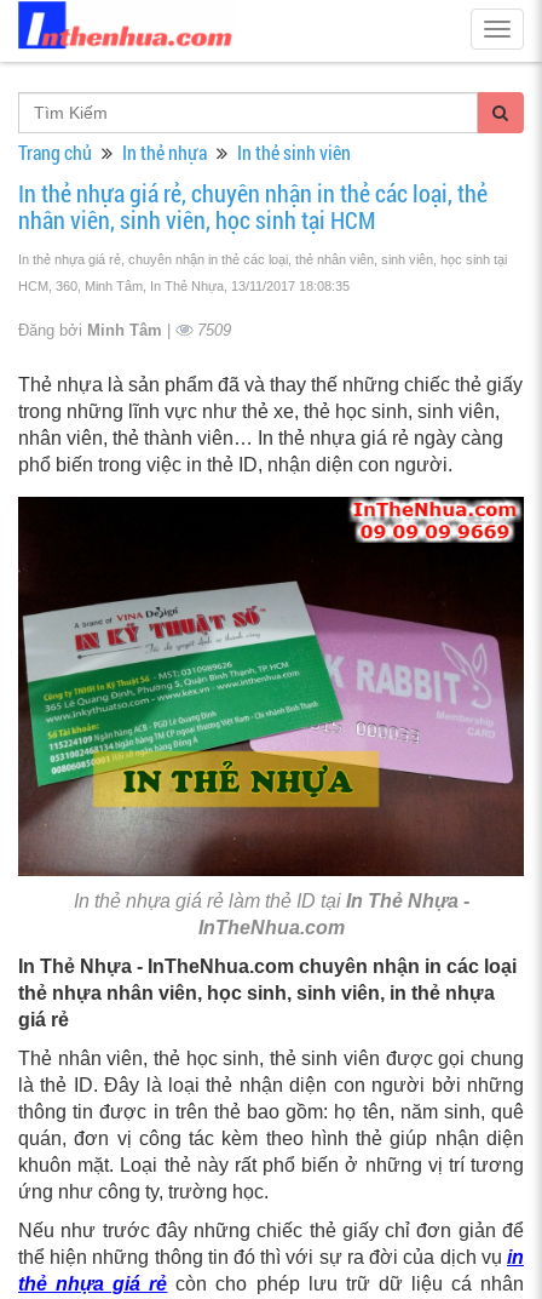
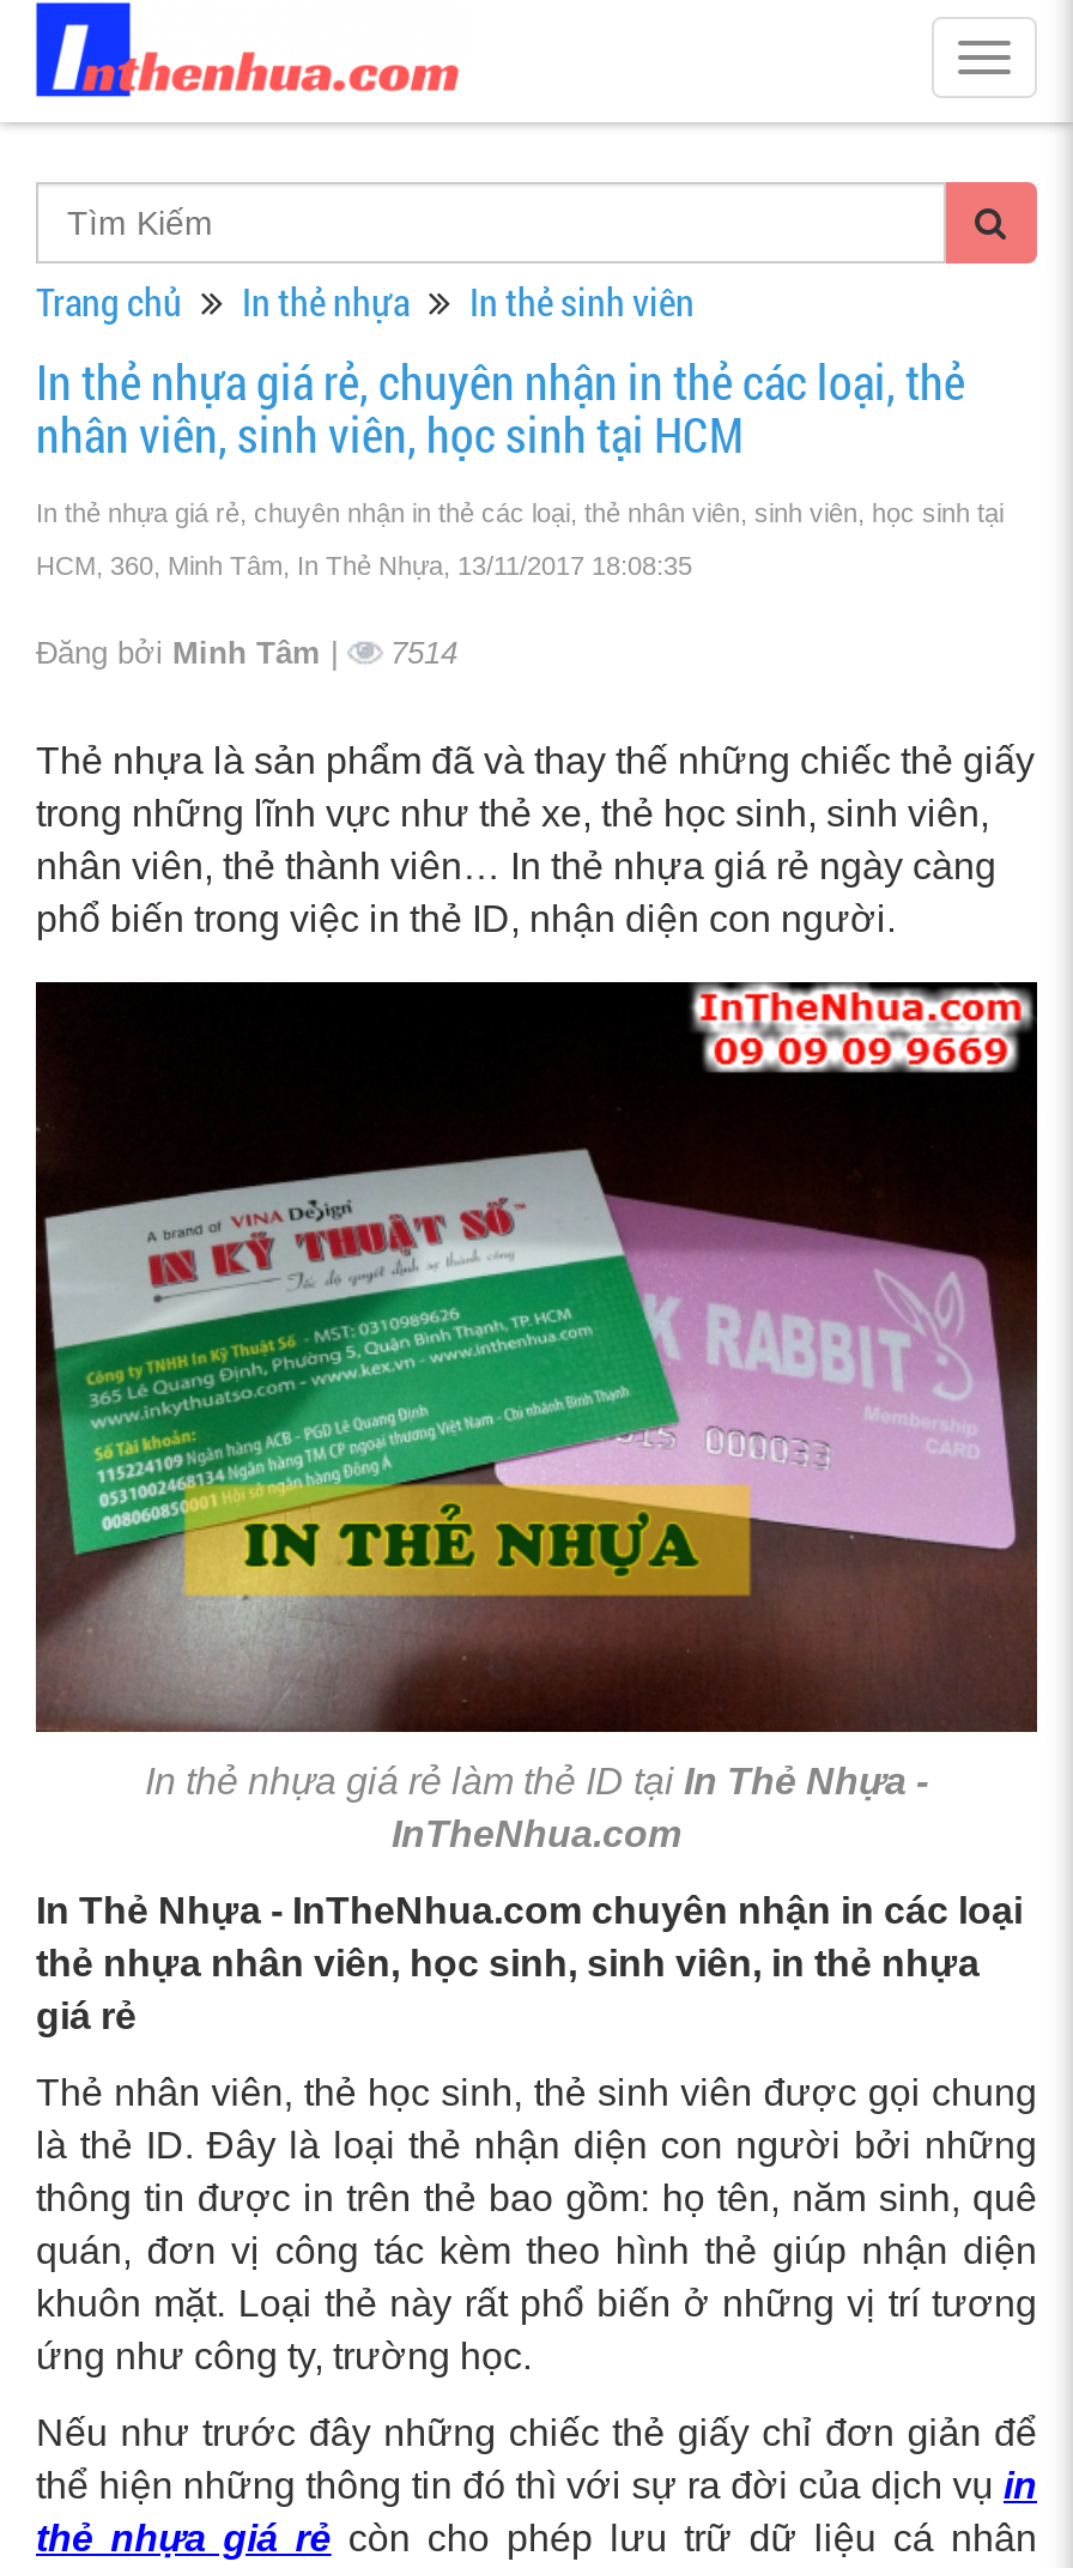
[197,321,231,339] 7509 -> [390,634,457,670] 7514

